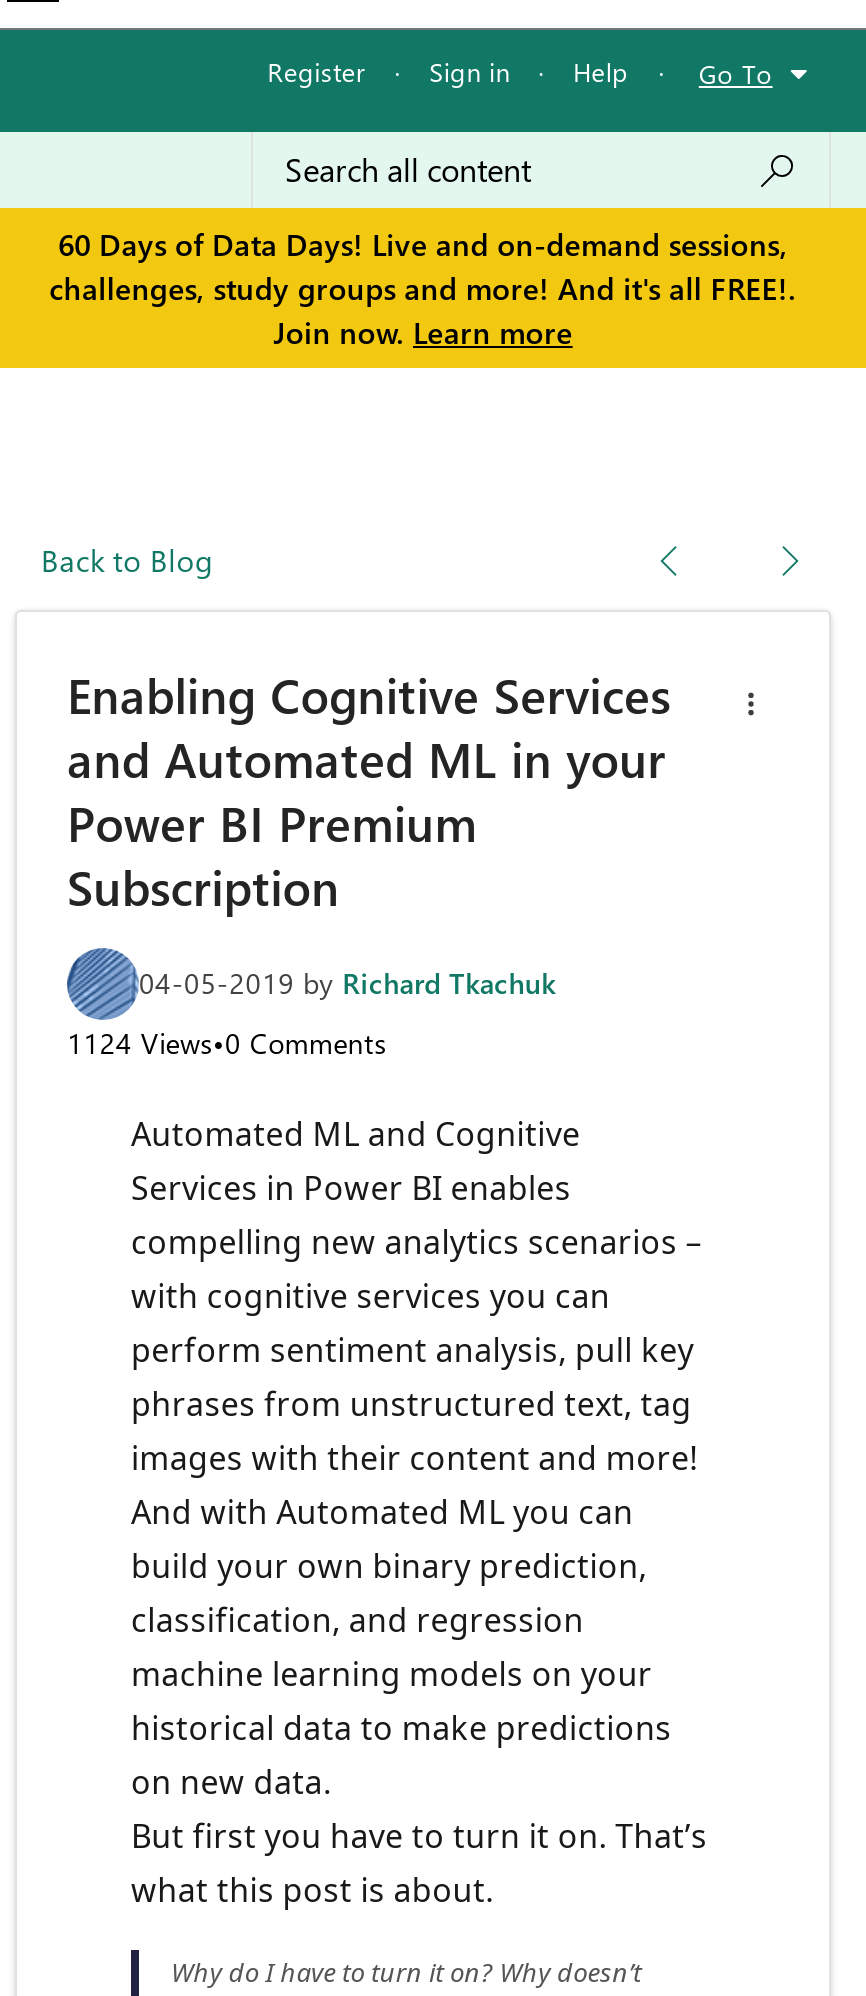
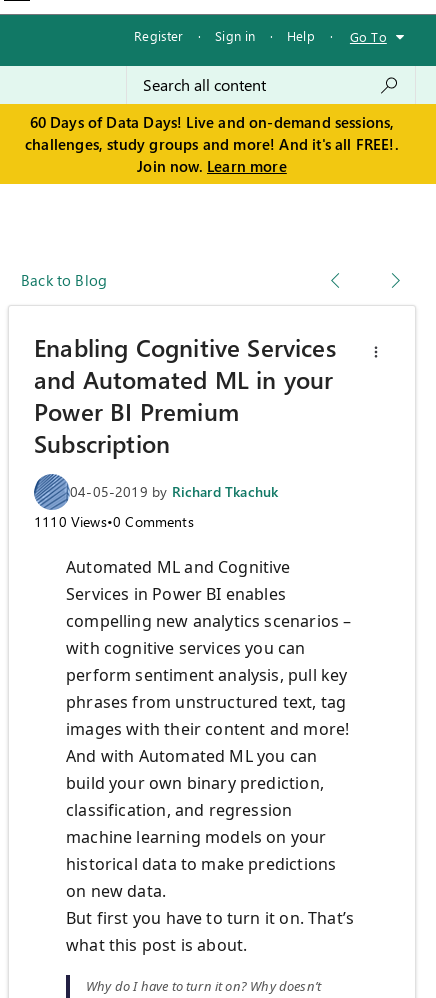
[67,1025,387,1063] 1124 Views•0 Comments -> [34,512,194,531] 1110 Views•0 Comments

